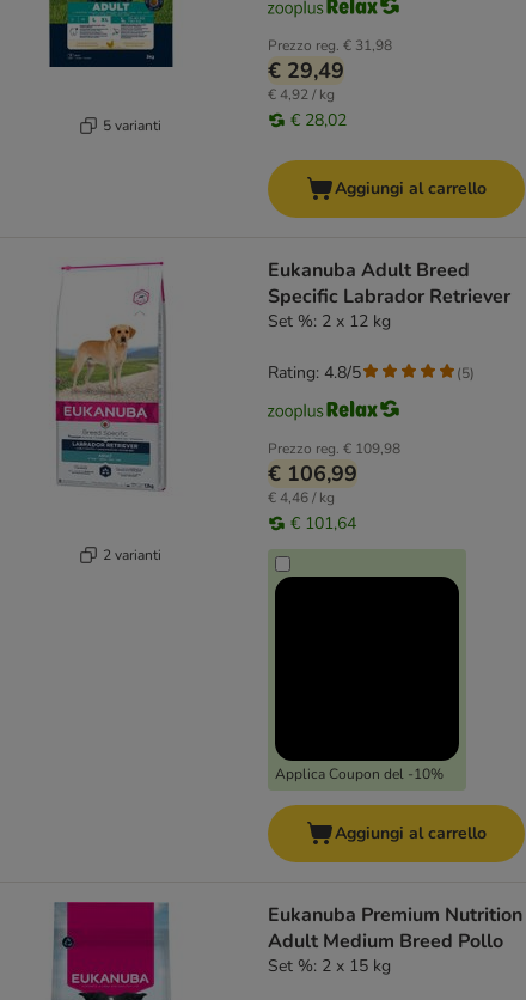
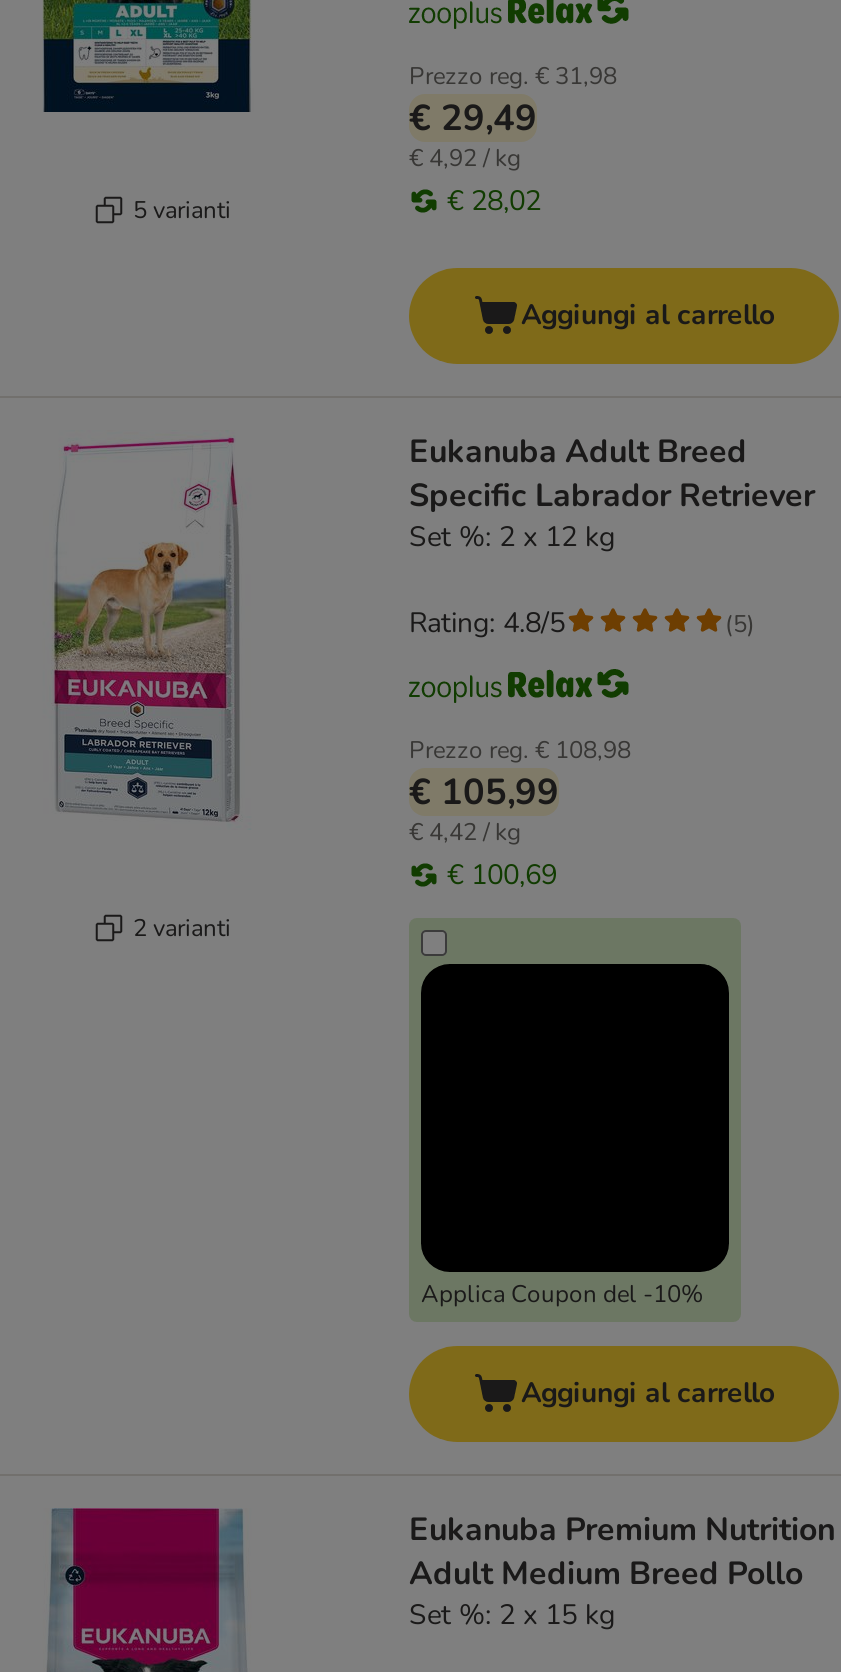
[268,439,400,458] Prezzo reg. € 109,98 -> [409,734,631,766] Prezzo reg. € 108,98
[268,459,357,488] € 106,99 -> [409,768,559,816] € 105,99
[268,488,335,507] € 4,46 / kg -> [409,816,521,848] € 4,42 / kg
[290,512,356,535] € 101,64 -> [447,856,557,894] € 100,69

